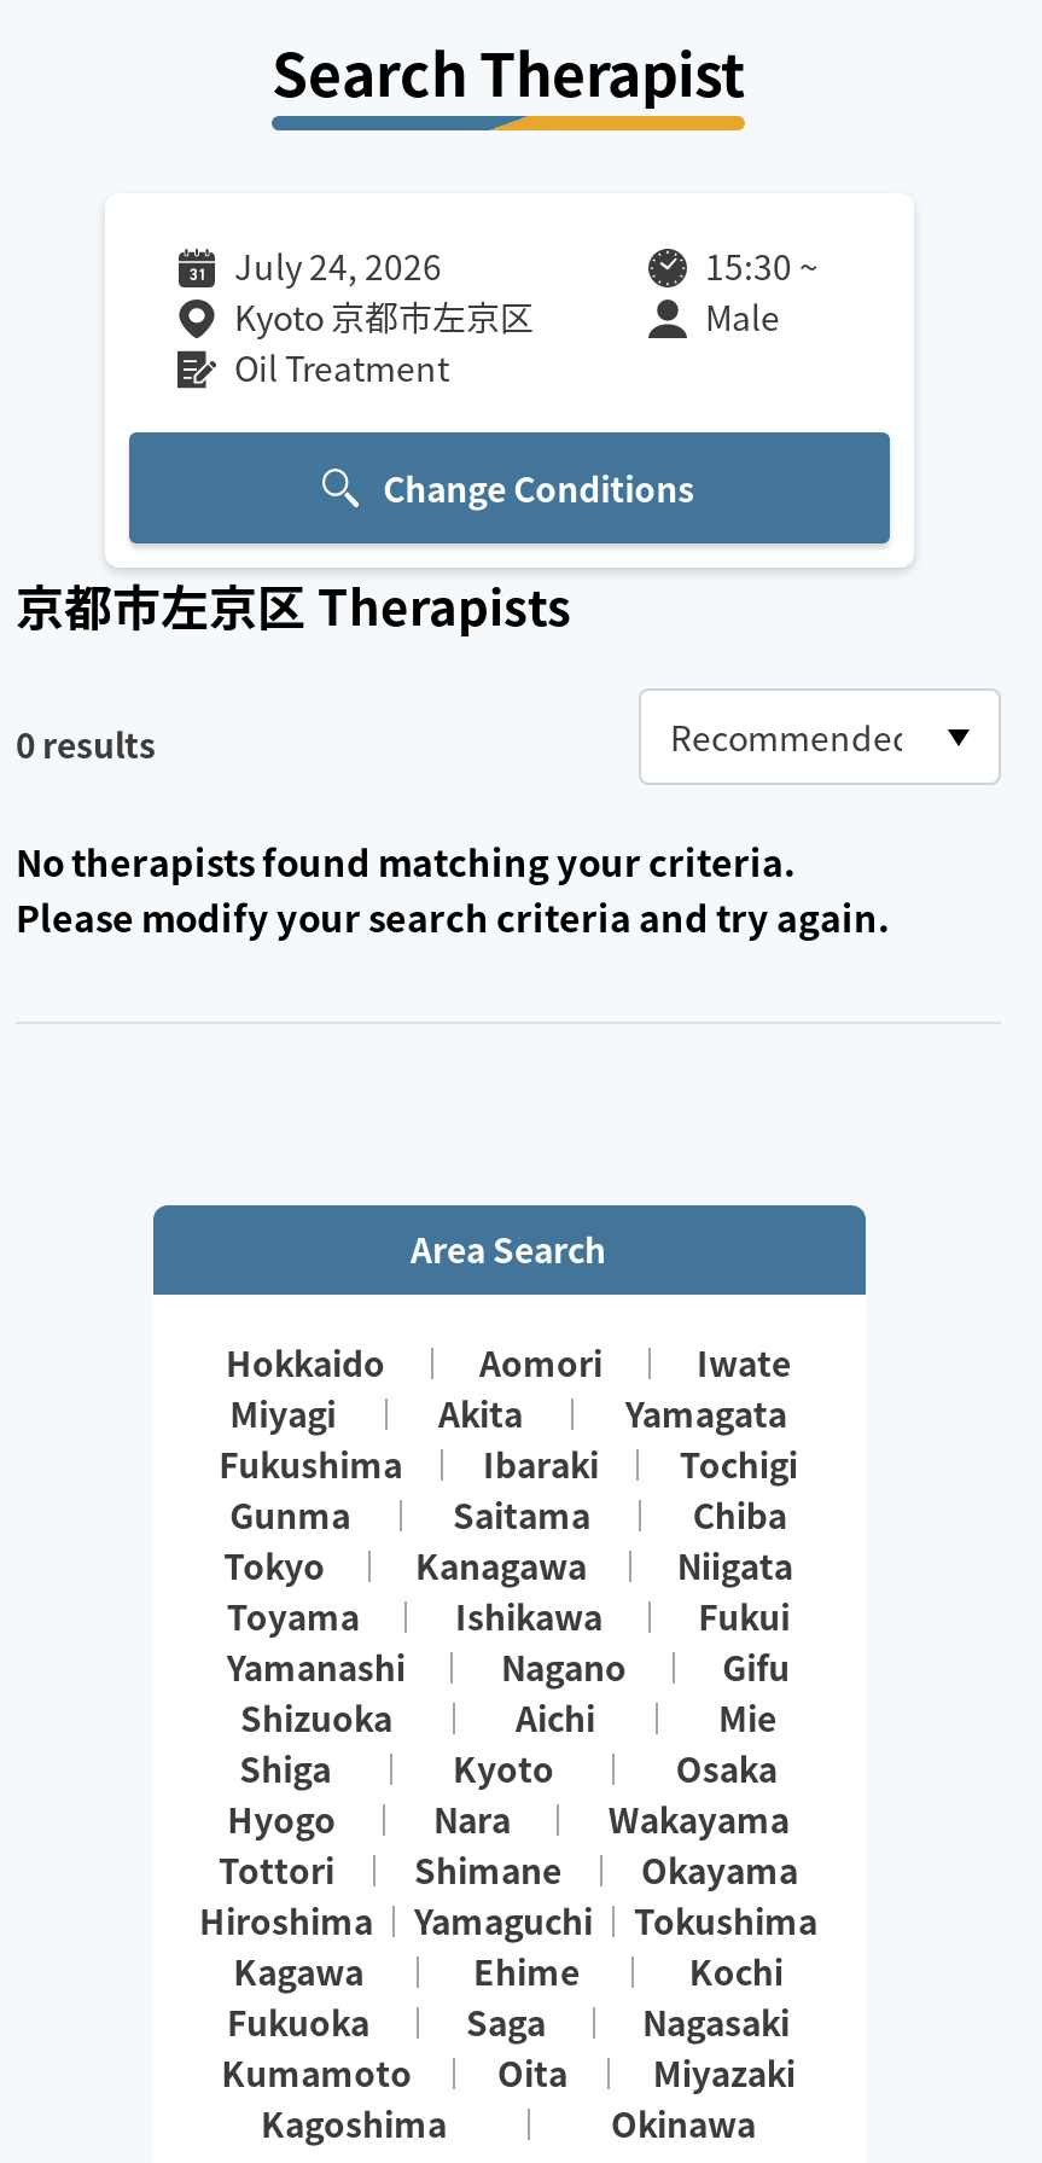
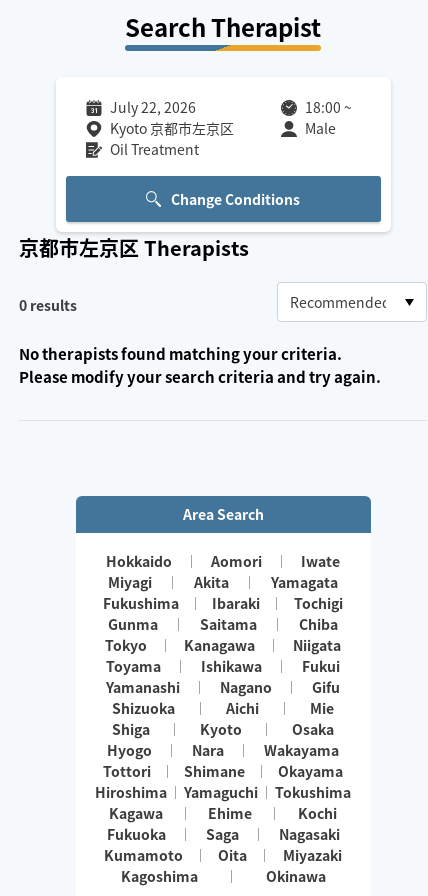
[234,242,442,290] July 24, 2026 -> [109,97,195,117] July 22, 2026
[705,242,819,290] 15:30 ~ -> [304,97,351,117] 18:00 ~

